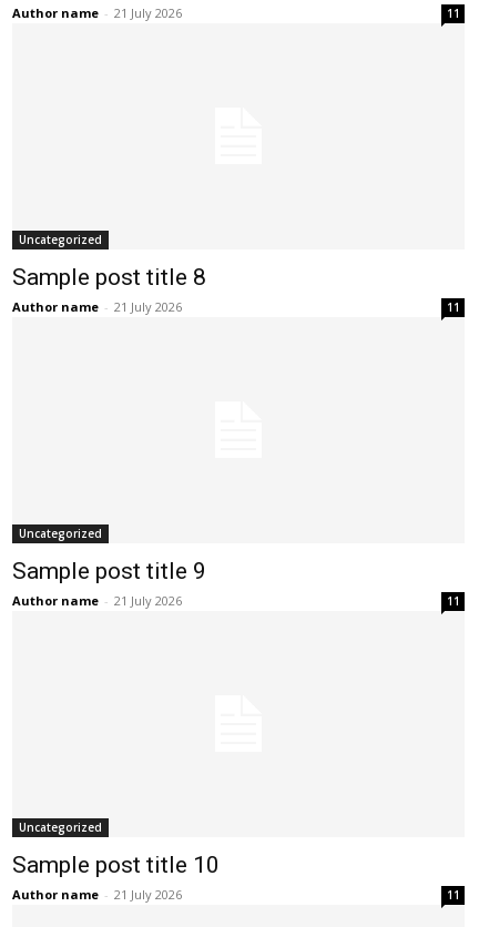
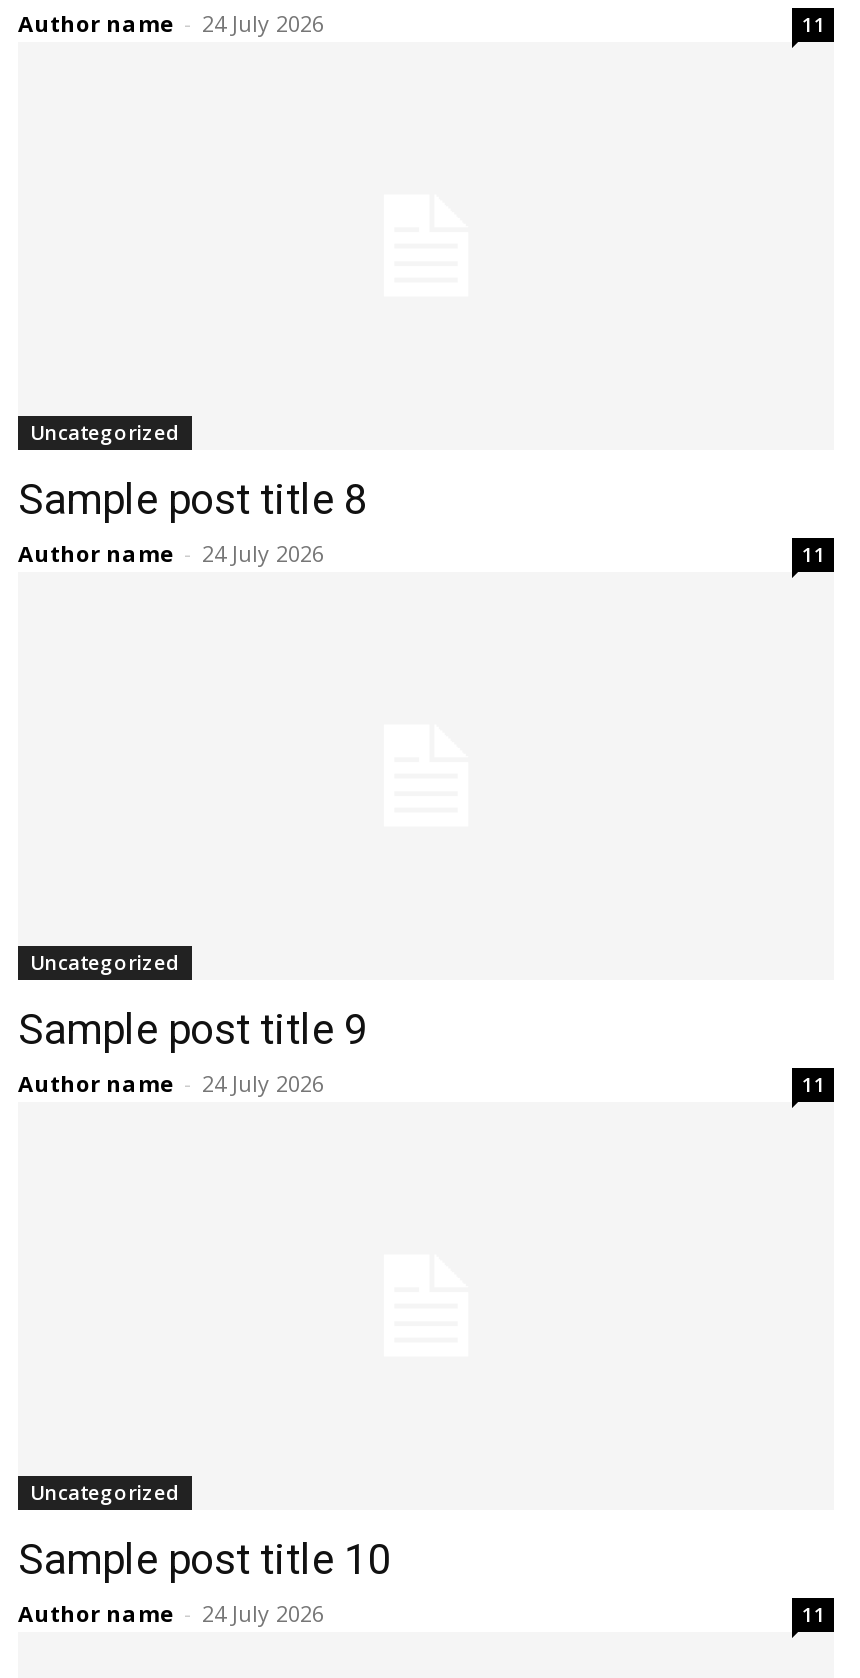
[12,4,182,21] Author name - 21 July 2026 -> [18,8,324,38] Author name - 24 July 2026
[12,298,182,315] Author name - 21 July 2026 -> [18,538,324,568] Author name - 24 July 2026
[12,592,182,609] Author name - 21 July 2026 -> [18,1068,324,1098] Author name - 24 July 2026
[12,886,182,903] Author name - 21 July 2026 -> [18,1598,324,1628] Author name - 24 July 2026

